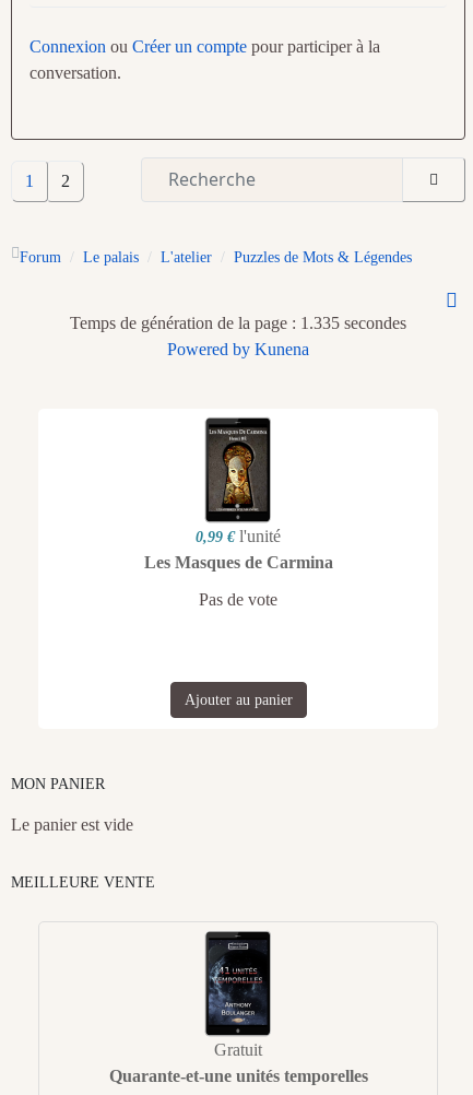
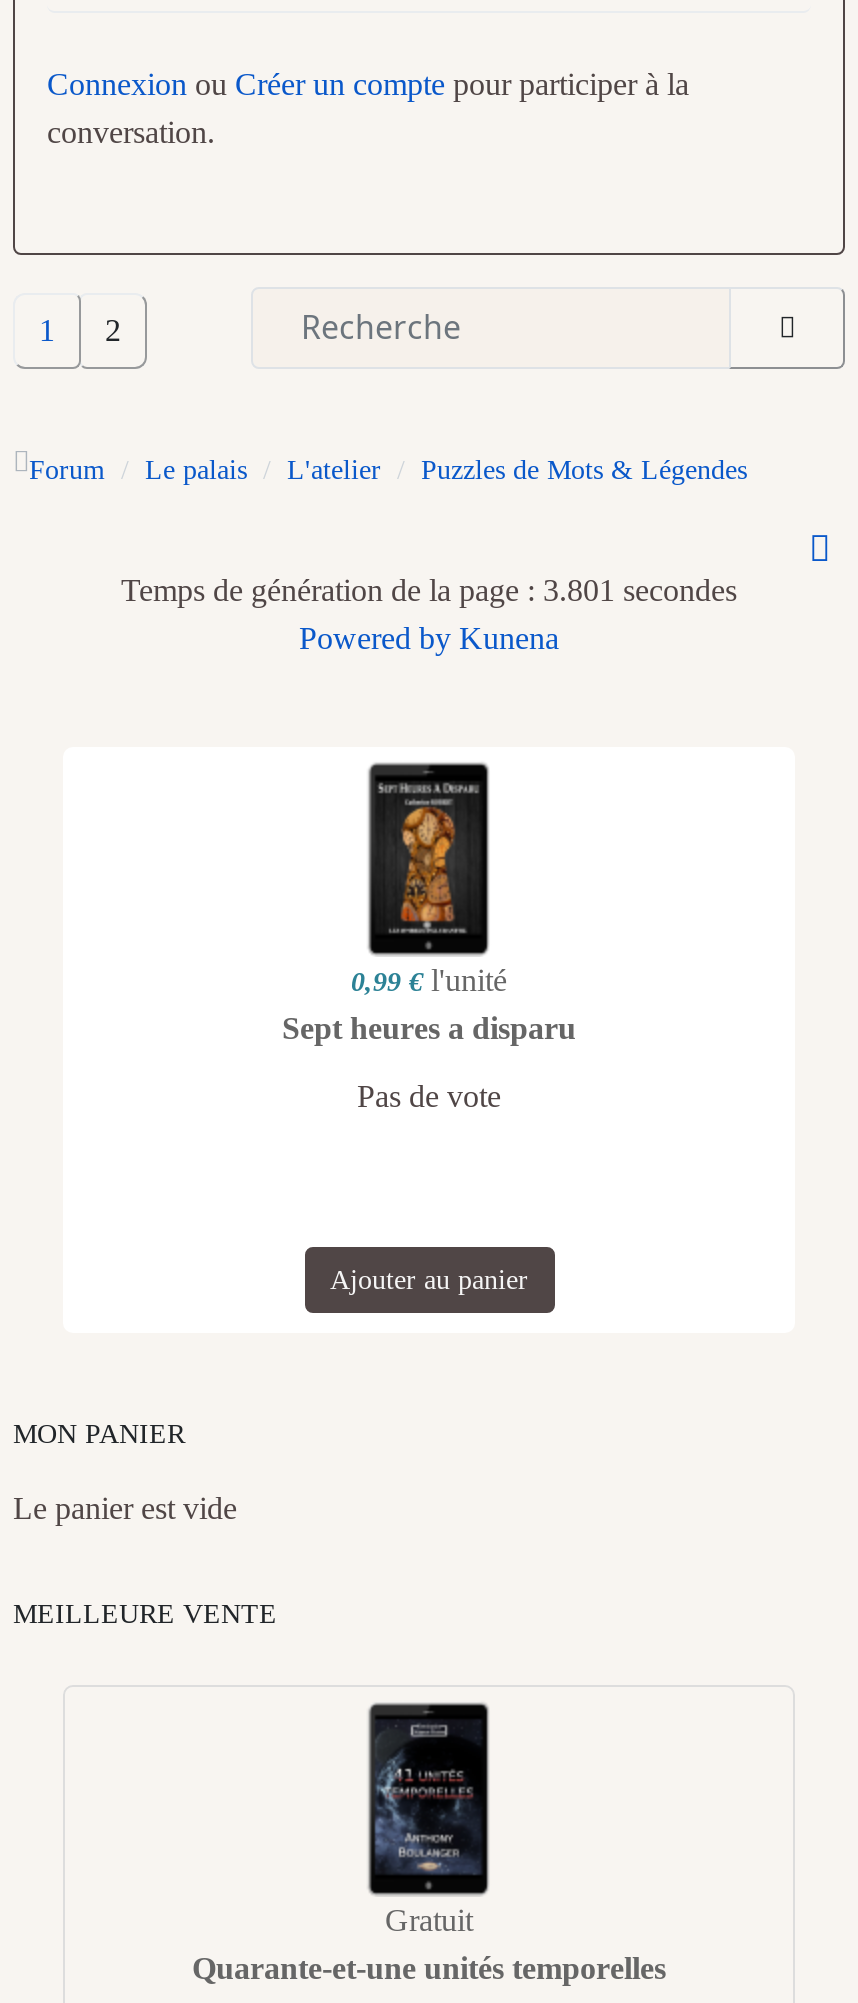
[70,313,406,332] Temps de génération de la page : 1.335 secondes -> [121,572,737,606] Temps de génération de la page : 3.801 secondes
[144,431,333,571] [image] | Les Masques de Carmina -> [282,789,576,1044] [image] | Sept heures a disparu

